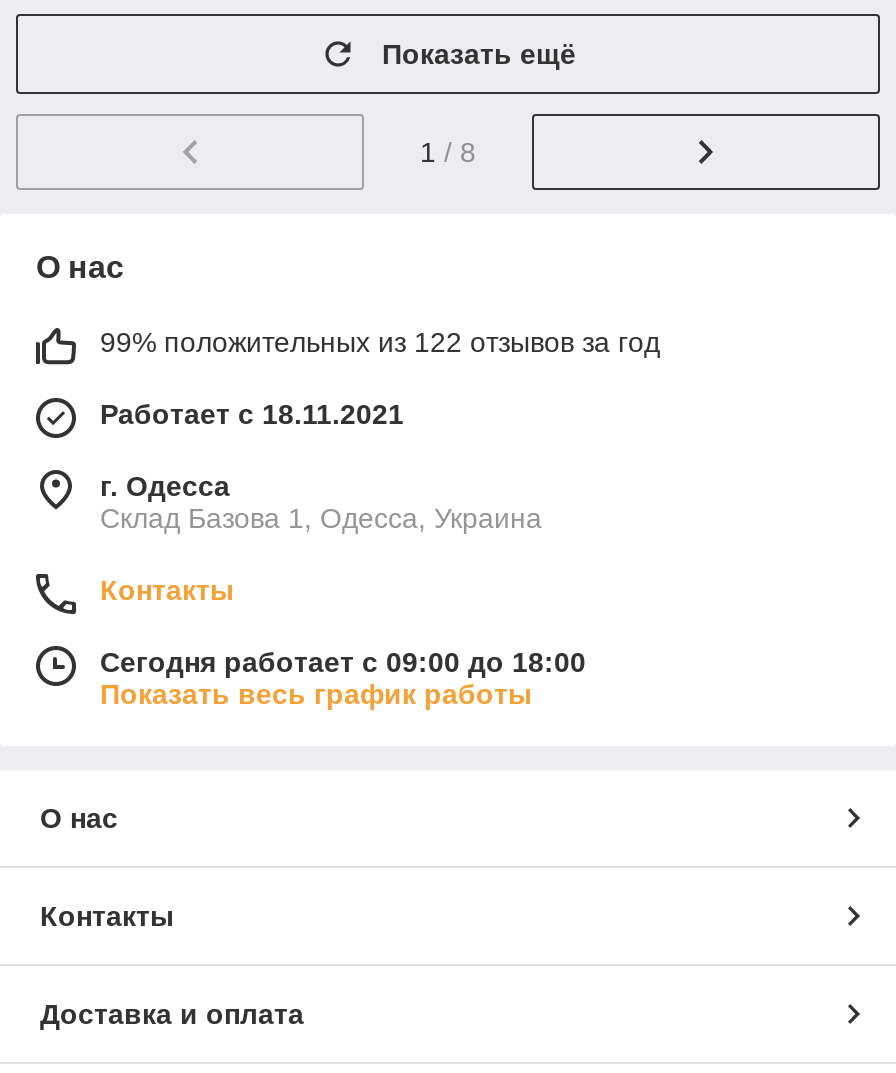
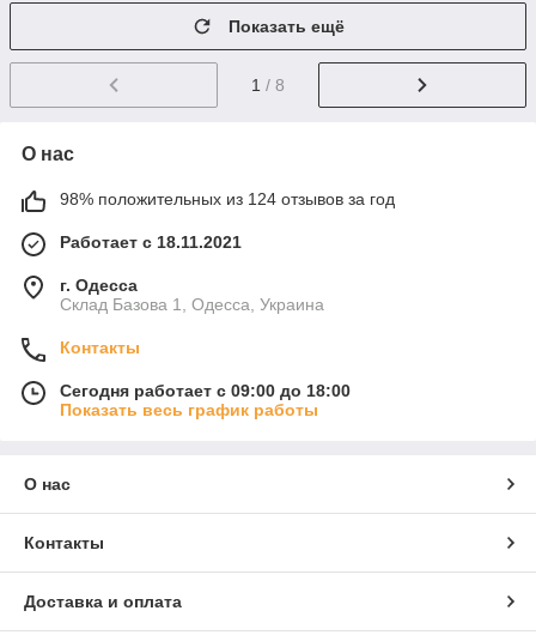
[100,326,660,358] 99% положительных из 122 отзывов за год -> [60,189,395,209] 98% положительных из 124 отзывов за год

